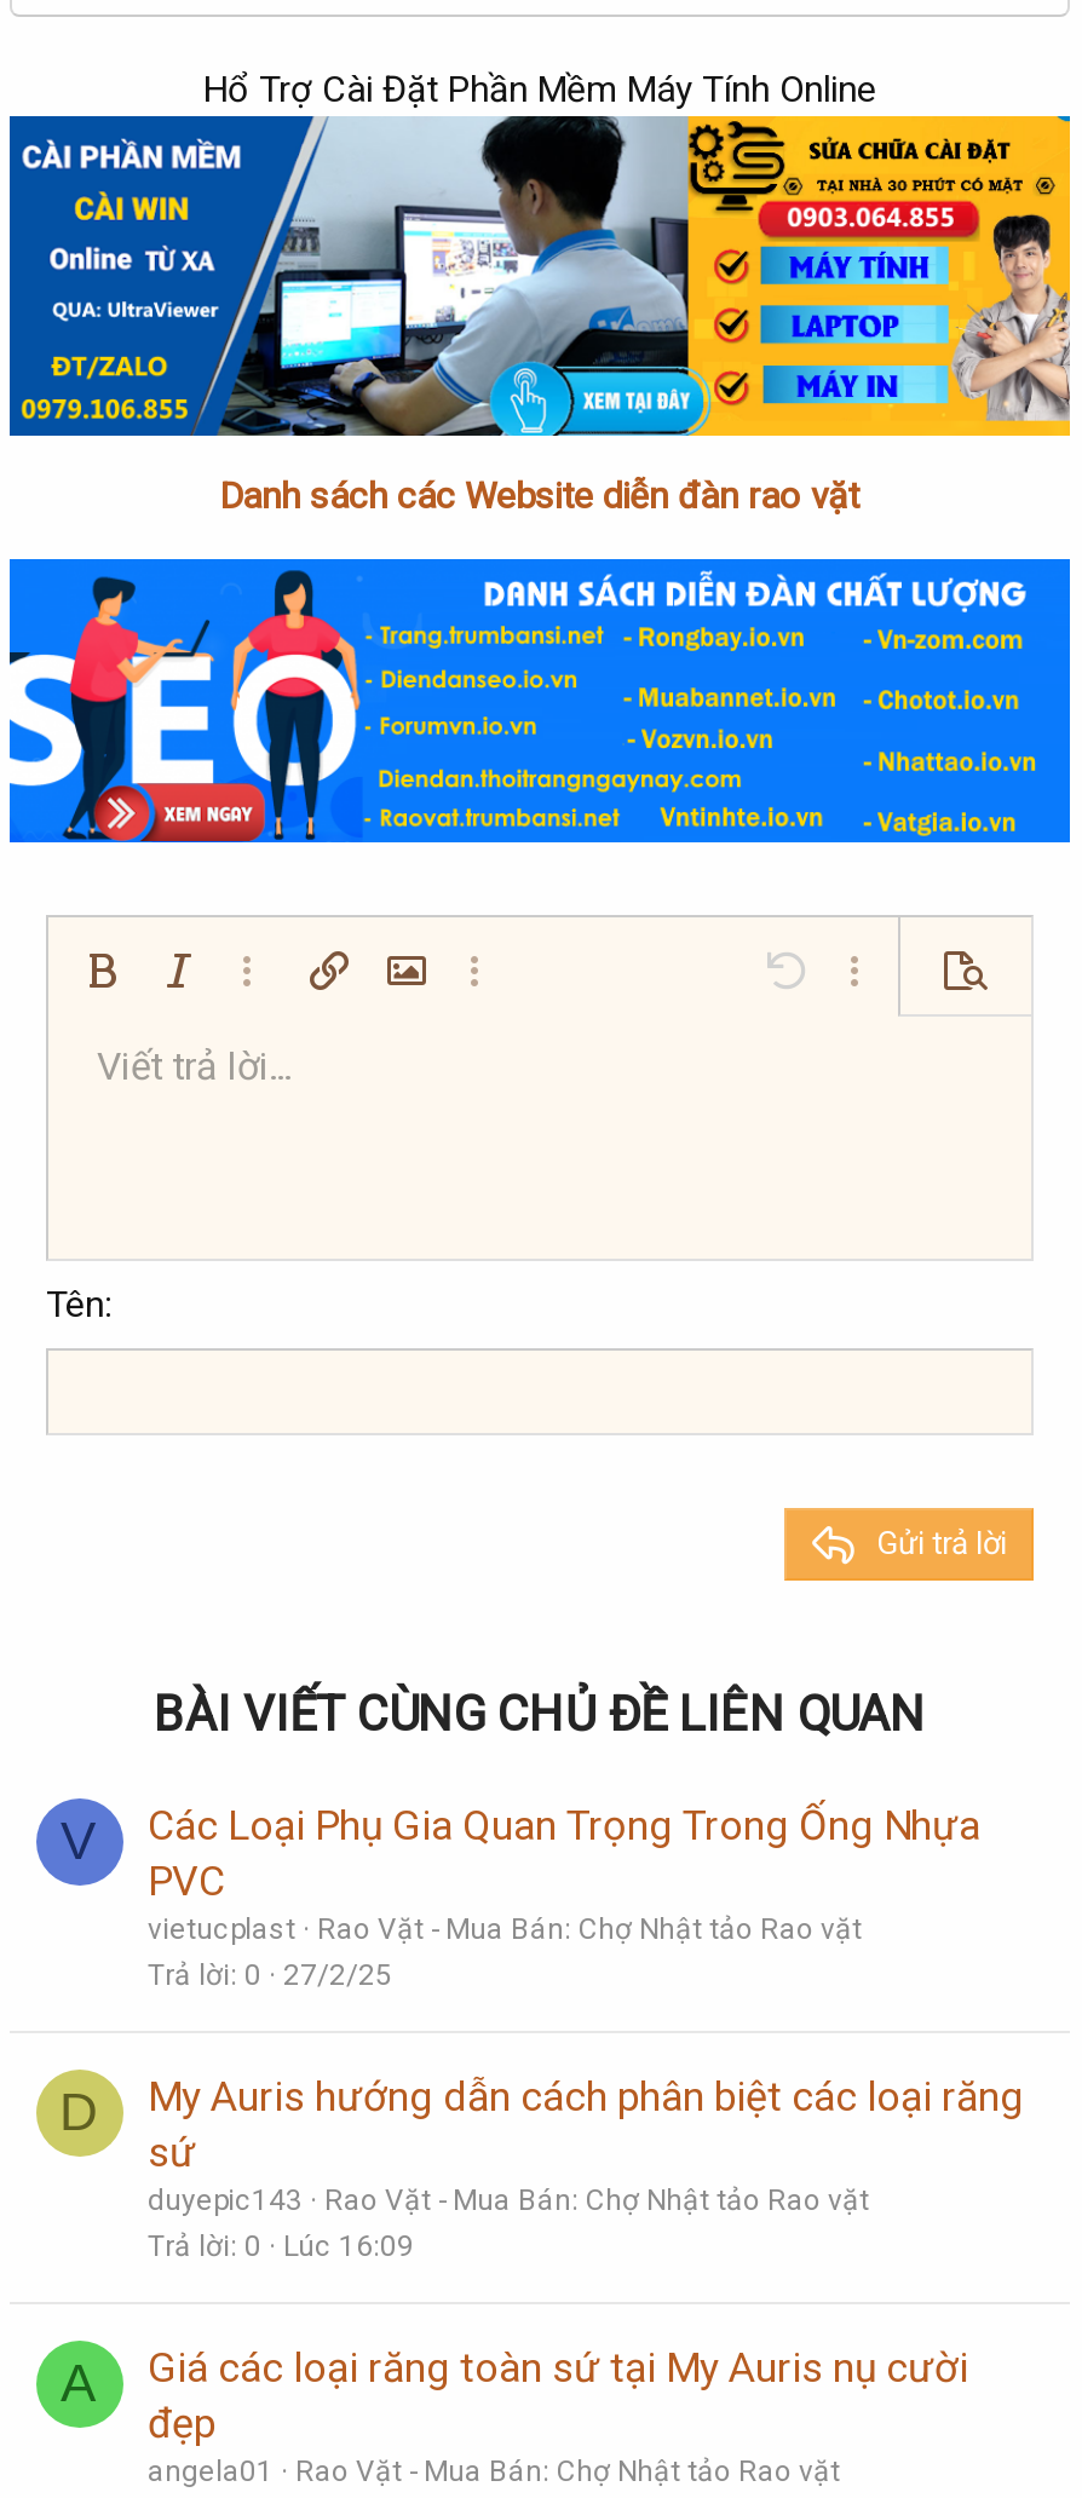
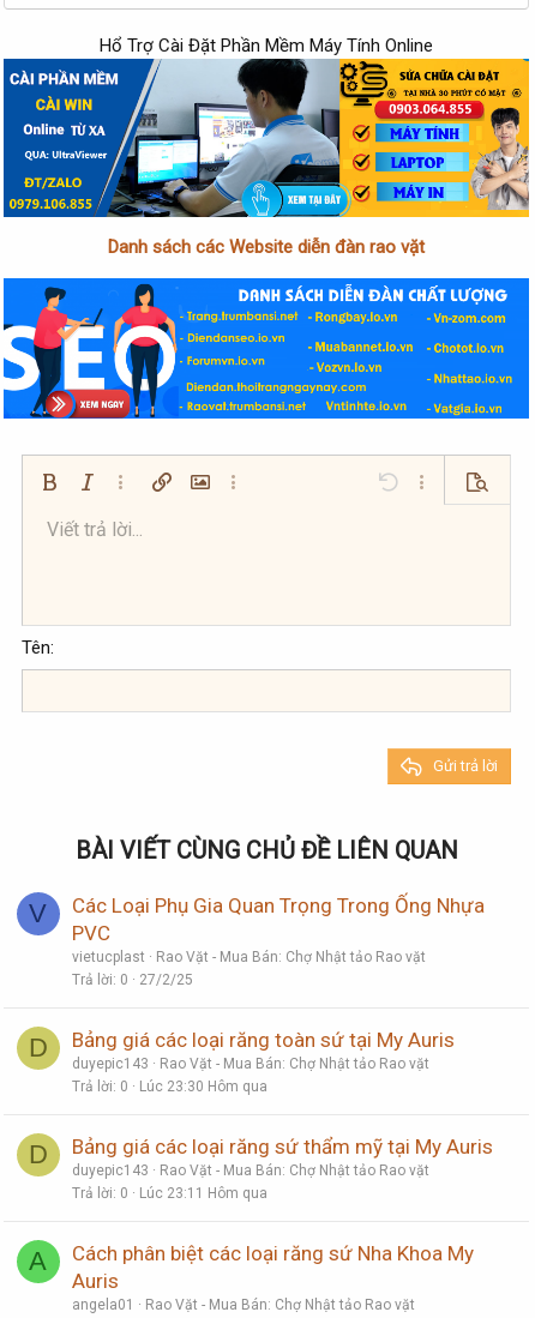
[148,2072,1024,2176] My Auris hướng dẫn cách phân biệt các loại răng | sứ -> [72,1028,455,1052] Bảng giá các loại răng toàn sứ tại My Auris
moved [148,2183,869,2263] -> [72,1055,429,1095]: duyepic143 | Rao Vặt - Mua Bán: Chợ Nhật tảo Rao vặt | Trả lời 0
[283,2229,414,2263] Lúc 16:09 -> [28,1078,493,1202] Lúc 23:30 Hôm qua | D | Bảng giá các loại răng sứ thẩm mỹ tại My Auris | duyepic143 | Rao Vặt - Mua Bán: Chợ Nhật tảo Rao vặt | Trả lời 0 | Lúc 23:11 Hôm qua
[148,2343,968,2447] Giá các loại răng toàn sứ tại My Auris nụ cười | đẹp -> [72,1241,474,1293] Cách phân biệt các loại răng sứ Nha Khoa My | Auris

